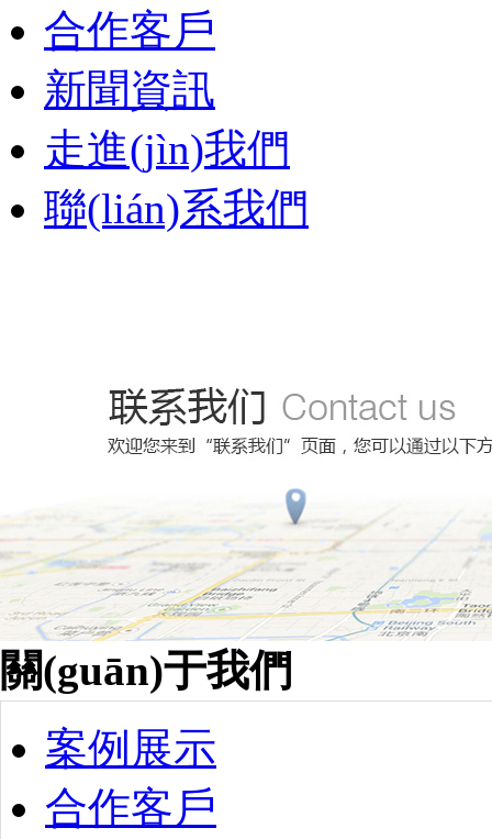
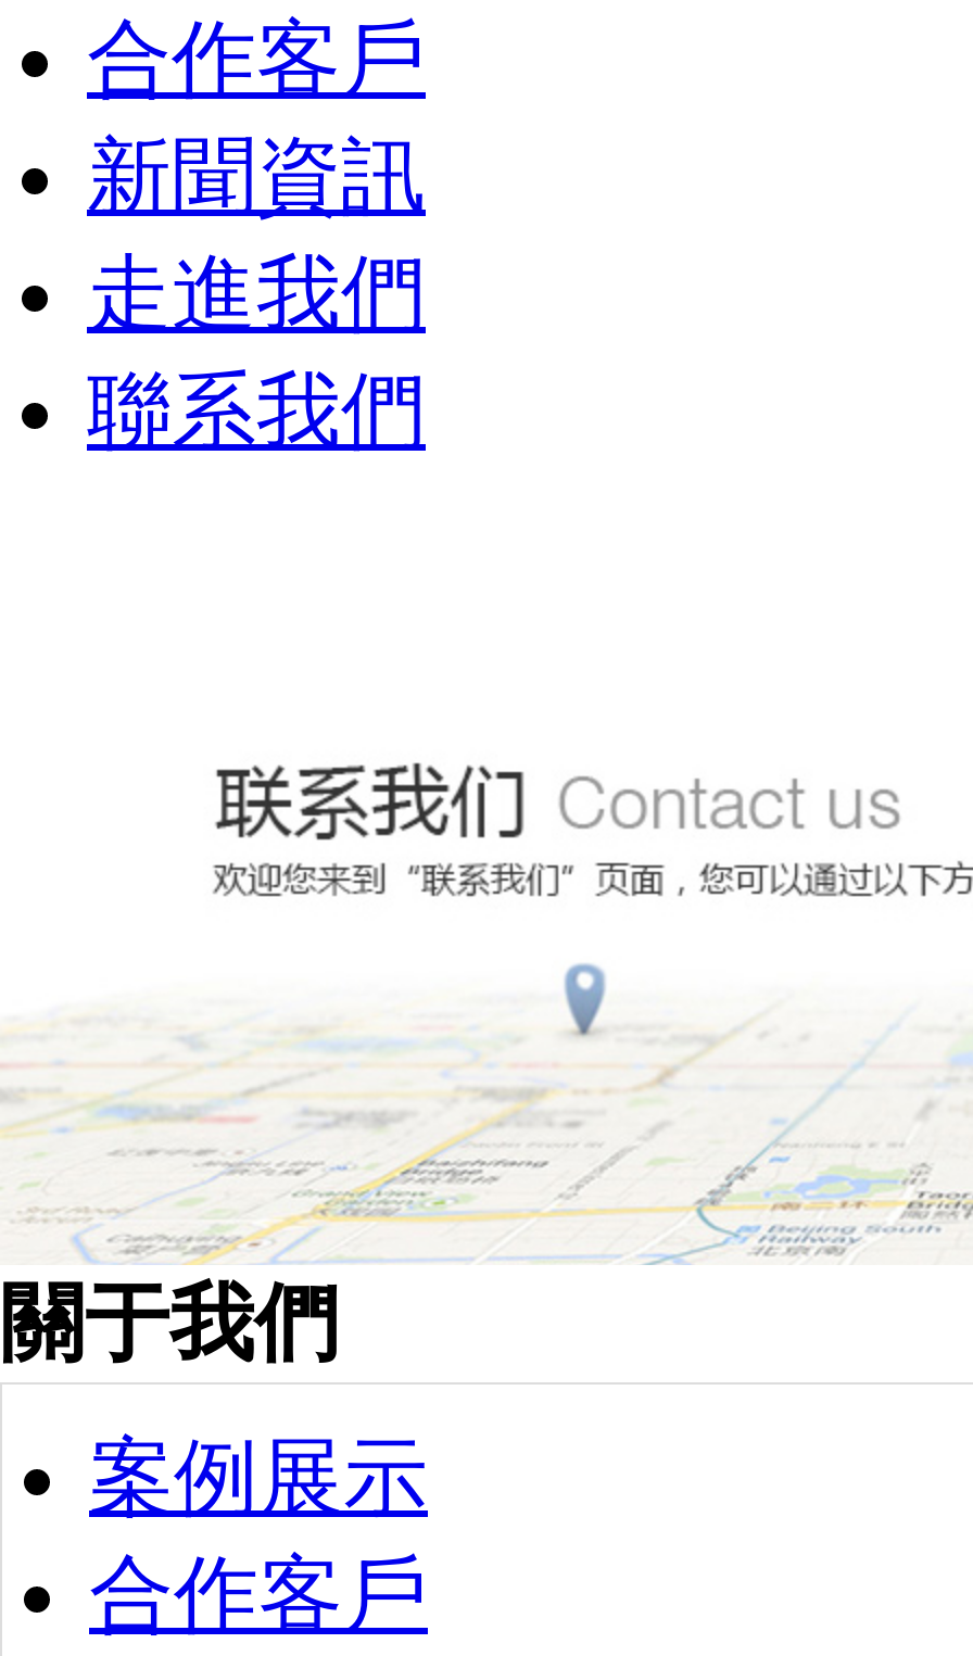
[44,125,309,232] 走進(jìn)我們 | 聯(lián)系我們 -> [87,246,426,457] 走進我們 | 聯系我們
[0,647,292,694] 關(guān)于我們 -> [0,1276,339,1369] 關于我們

